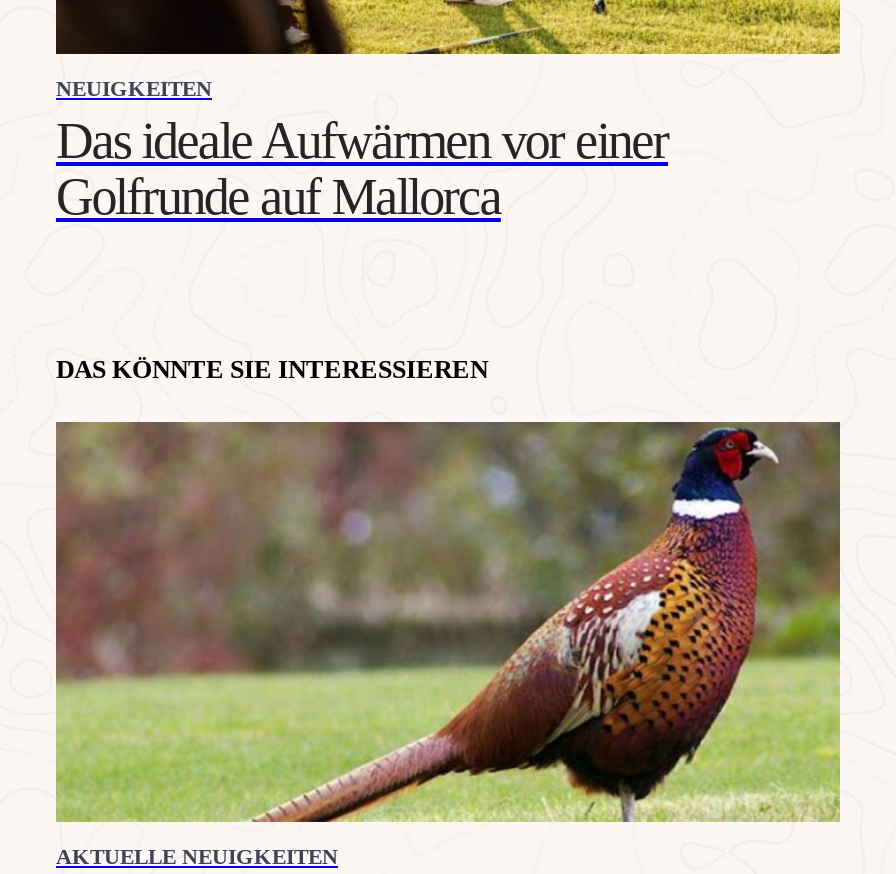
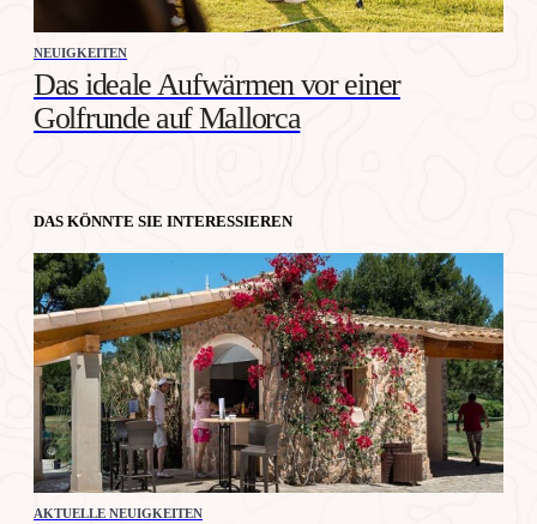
[54,420,842,824] [image] -> [32,252,505,494] [image]

